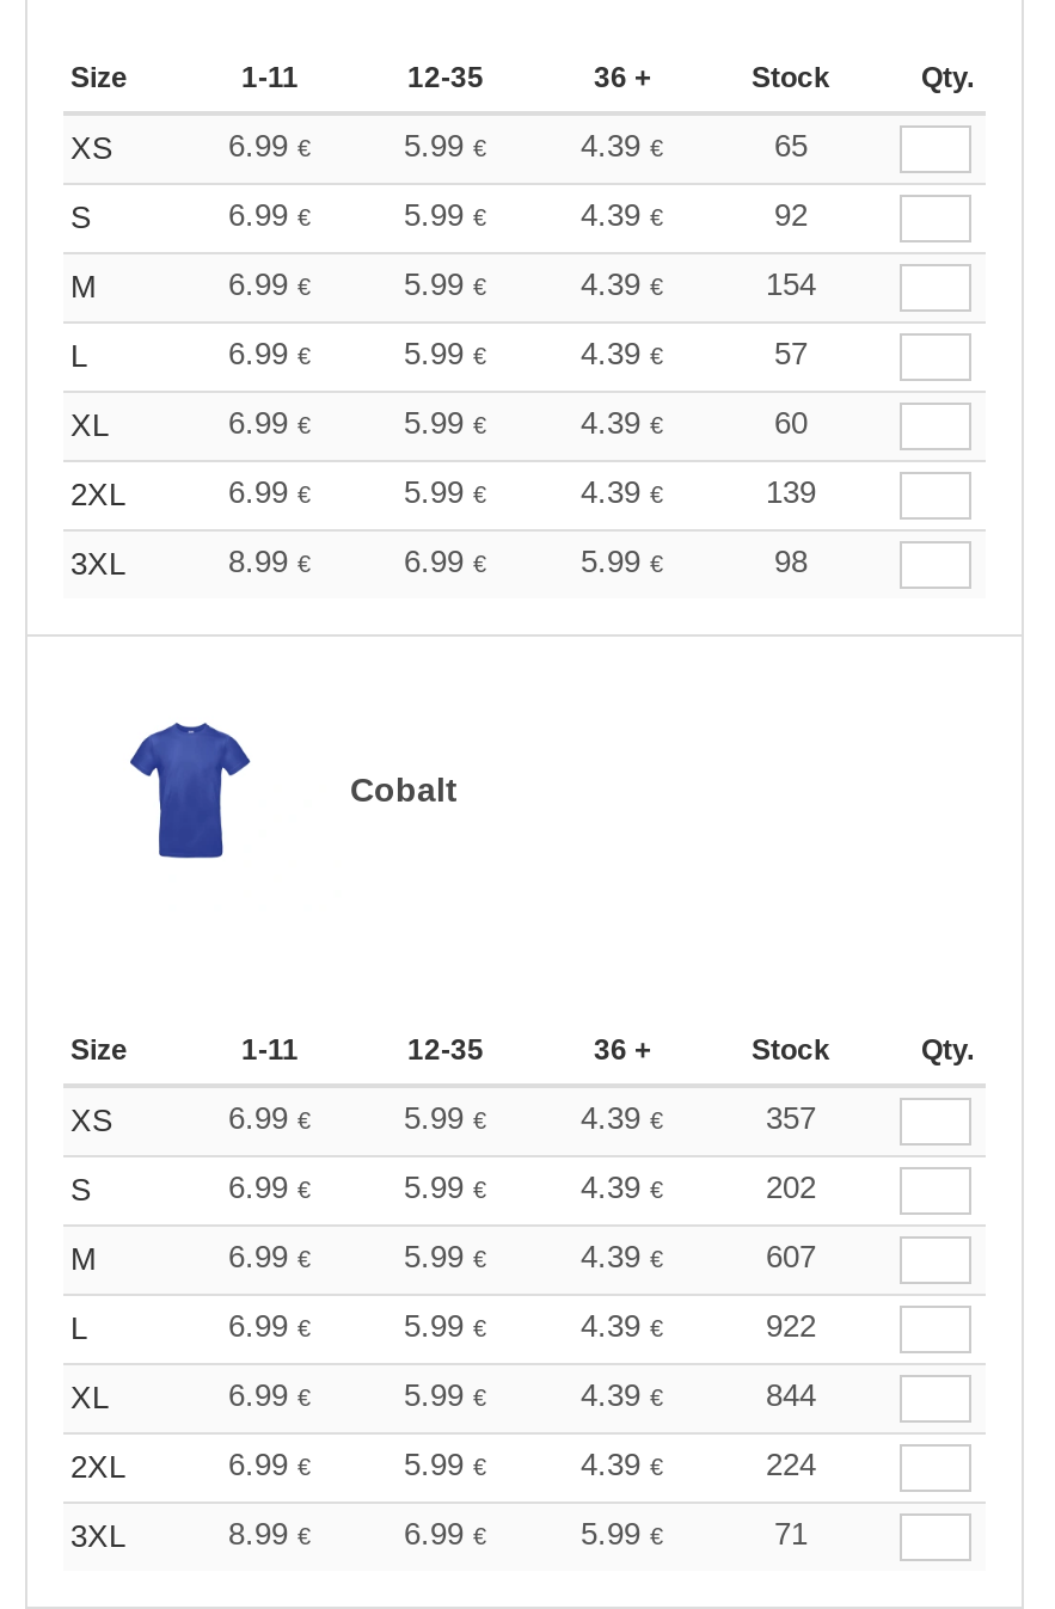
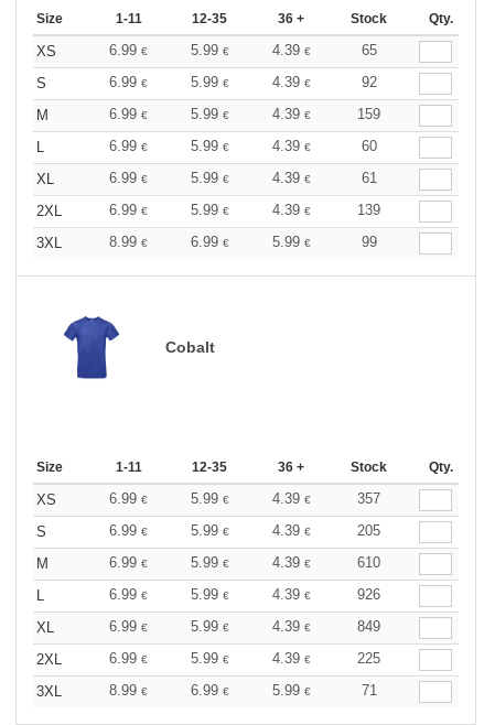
[766,265,816,301] 154 -> [357,105,380,122] 159
[774,334,808,370] 57 -> [361,137,377,154] 60
[774,404,808,440] 60 -> [361,169,377,186] 61
[774,542,808,578] 98 -> [361,233,377,250] 99
[766,1168,816,1204] 202 -> [357,522,380,538] 205
[766,1238,816,1273] 607 -> [357,554,380,570] 610
[766,1307,816,1343] 922 -> [357,586,380,602] 926
[766,1376,816,1412] 844 -> [357,618,380,634] 849
[766,1445,816,1481] 224 -> [357,650,380,666] 225

